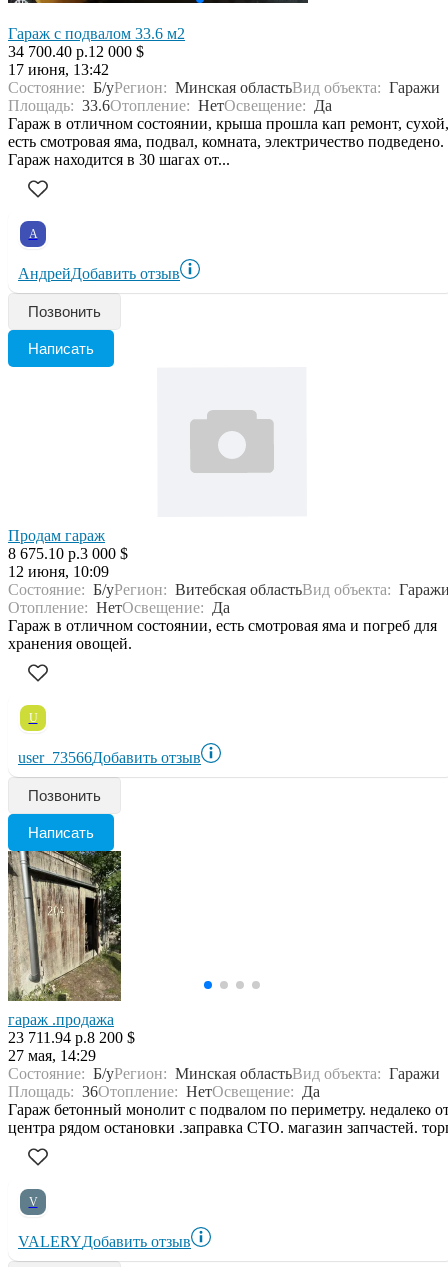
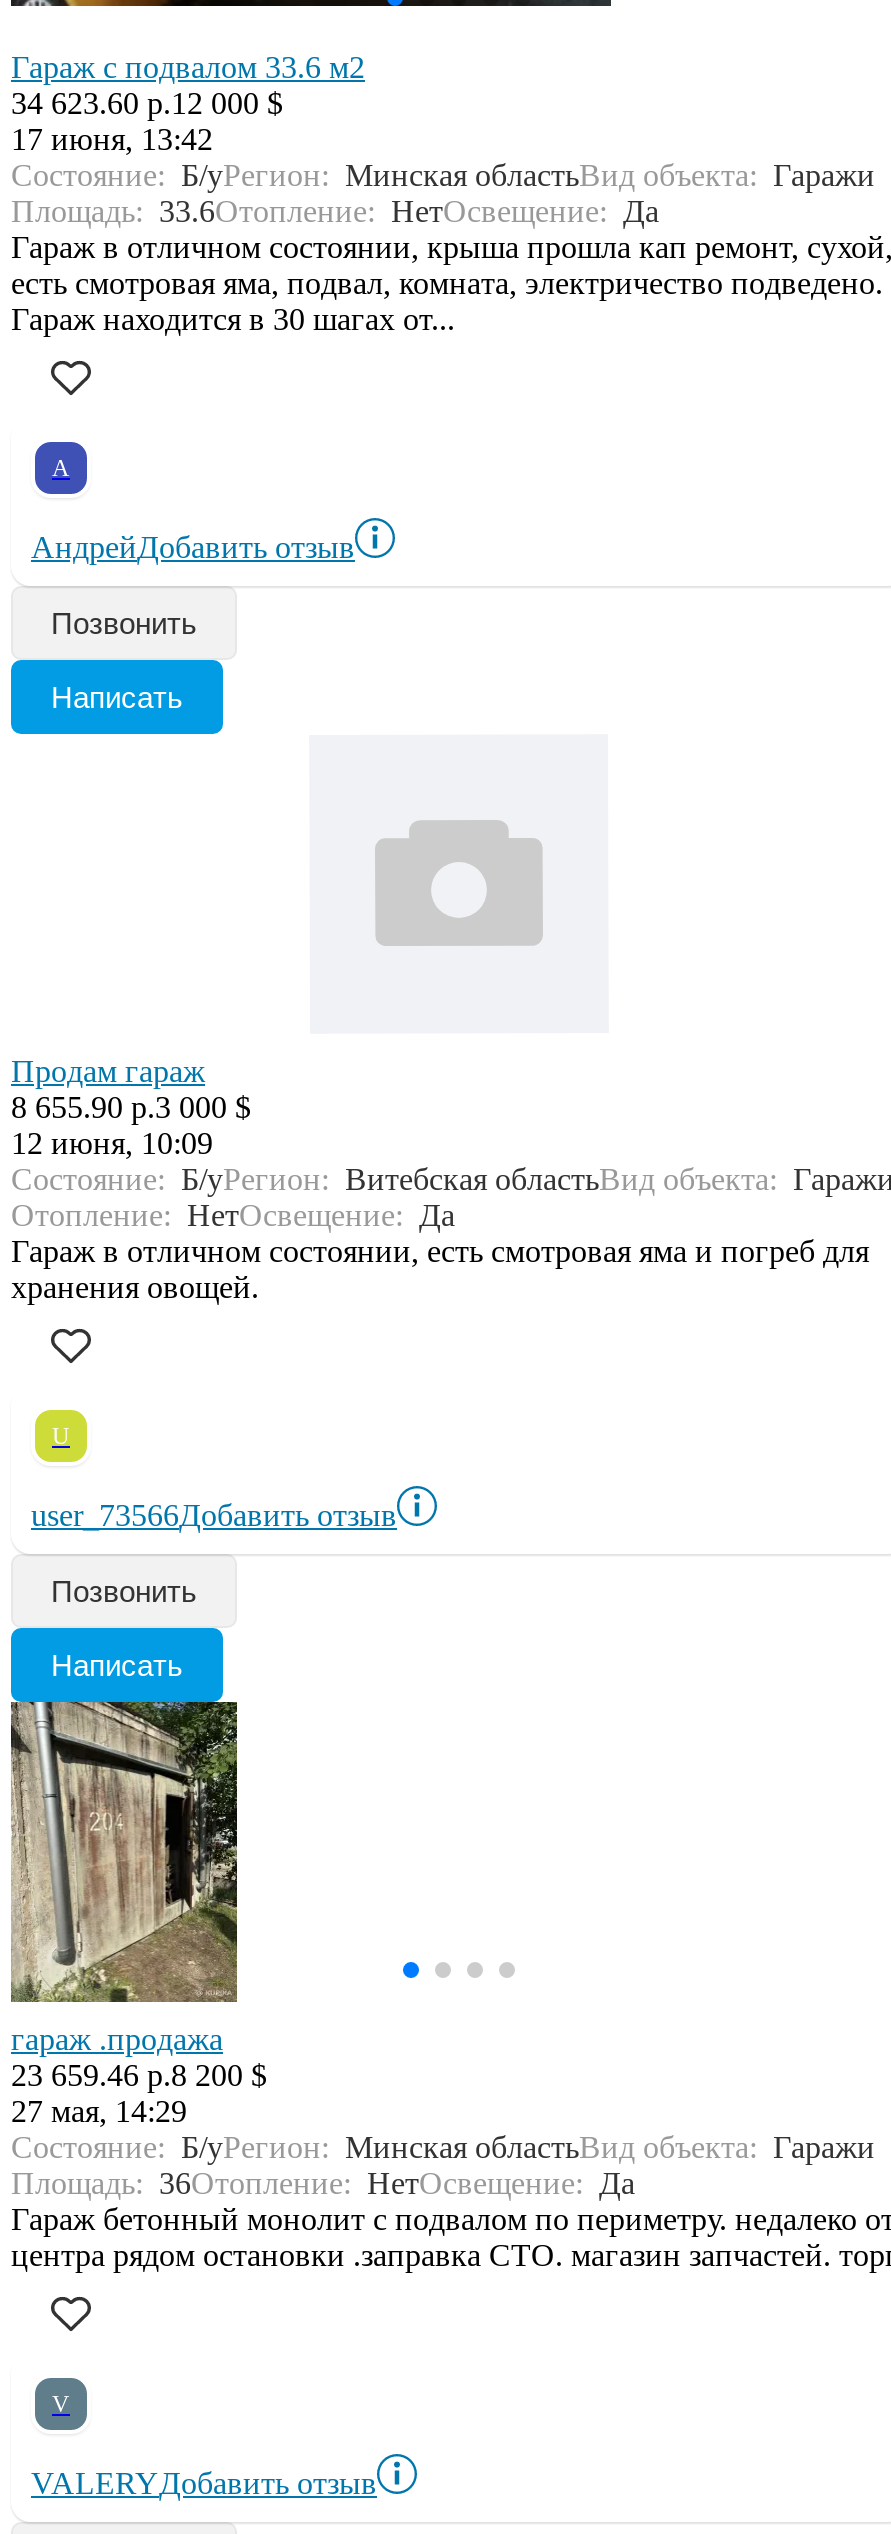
[8,43,144,60] 34 700.40 р.12 000 $ -> [11,86,283,120] 34 623.60 р.12 000 $
[8,545,128,562] 8 675.10 р.3 000 $ -> [11,1090,251,1124] 8 655.90 р.3 000 $
[8,1029,135,1046] 23 711.94 р.8 200 $ -> [11,2058,267,2092] 23 659.46 р.8 200 $

